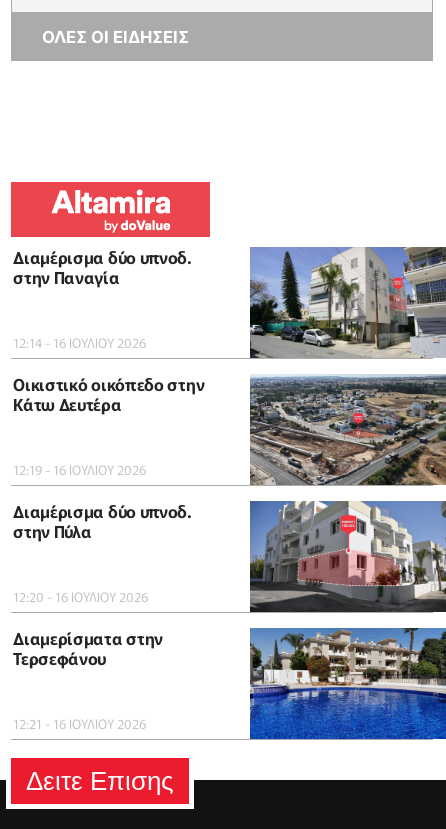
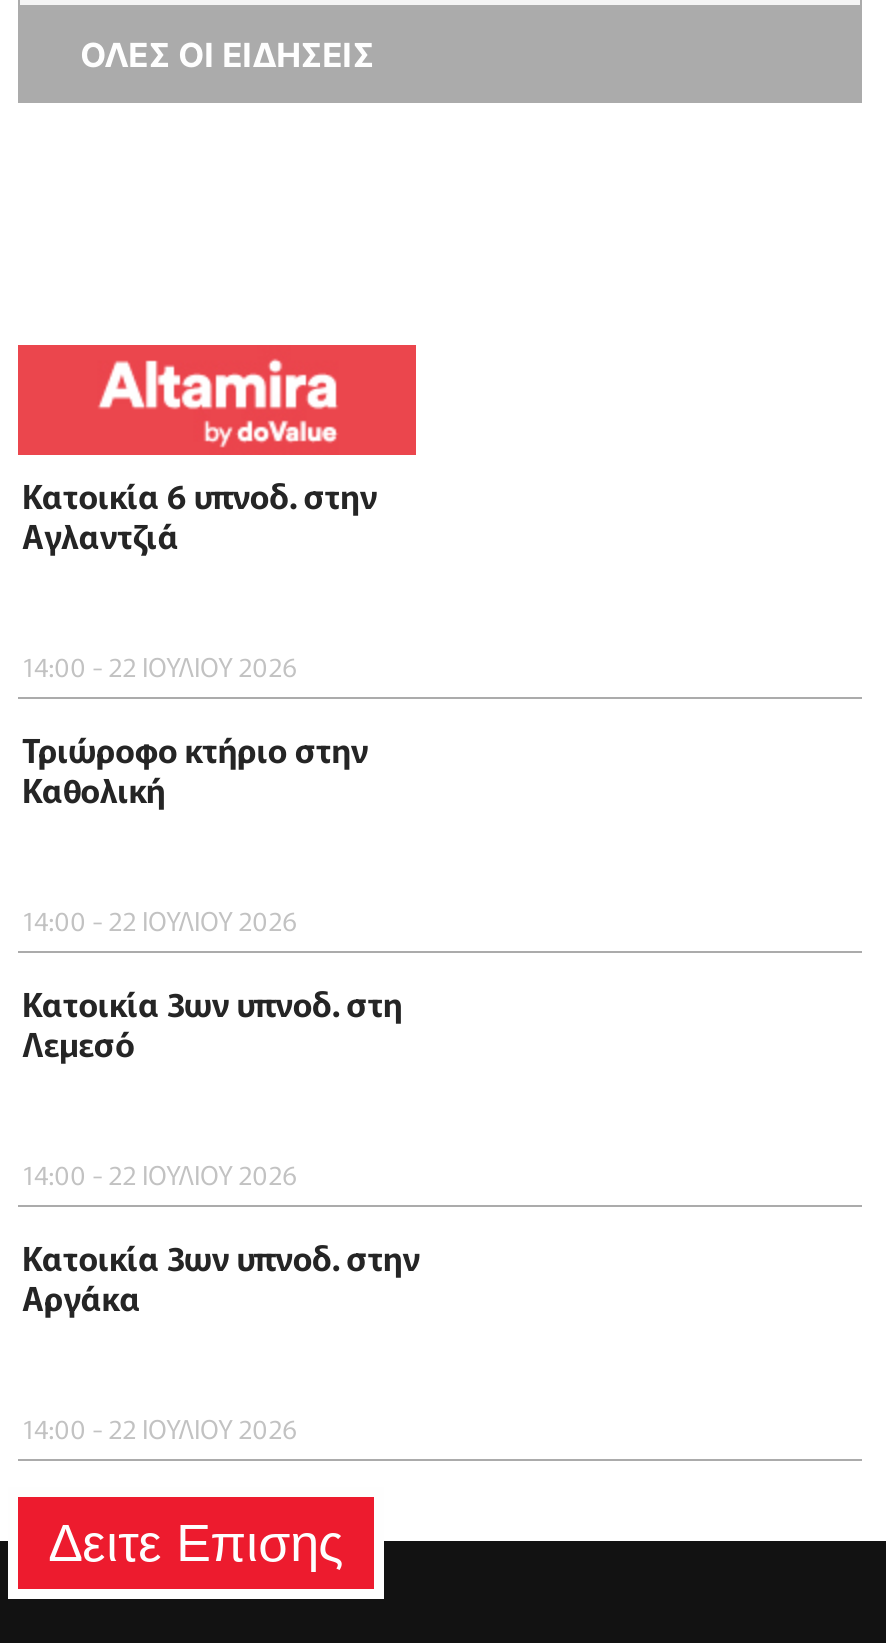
[13,245,191,289] Διαμέρισμα δύο υπνοδ. | στην Παναγία -> [22,471,377,559] Κατοικία 6 υπνοδ. στην | Αγλαντζιά
[249,246,443,359] [image] -> none
[13,333,146,352] 12:14 - 16 ΙΟΥΛΙΟΥ 2026 -> [22,647,296,685] 14:00 - 22 ΙΟΥΛΙΟΥ 2026
[13,372,204,416] Οικιστικό οικόπεδο στην | Κάτω Δευτέρα -> [22,725,368,813] Τριώροφο κτήριο στην | Καθολική
[249,374,443,486] [image] -> none
[13,460,146,479] 12:19 - 16 ΙΟΥΛΙΟΥ 2026 -> [22,901,296,939] 14:00 - 22 ΙΟΥΛΙΟΥ 2026
[13,499,191,543] Διαμέρισμα δύο υπνοδ. | στην Πύλα -> [22,979,402,1067] Κατοικία 3ων υπνοδ. στη | Λεμεσό
[249,500,443,613] [image] -> none
[13,587,148,606] 12:20 - 16 ΙΟΥΛΙΟΥ 2026 -> [22,1155,296,1193] 14:00 - 22 ΙΟΥΛΙΟΥ 2026
[13,626,163,670] Διαμερίσματα στην | Τερσεφάνου -> [22,1233,420,1321] Κατοικία 3ων υπνοδ. στην | Αργάκα
[249,627,443,740] [image] -> none
[13,714,146,733] 12:21 - 16 ΙΟΥΛΙΟΥ 2026 -> [22,1409,296,1447] 14:00 - 22 ΙΟΥΛΙΟΥ 2026

